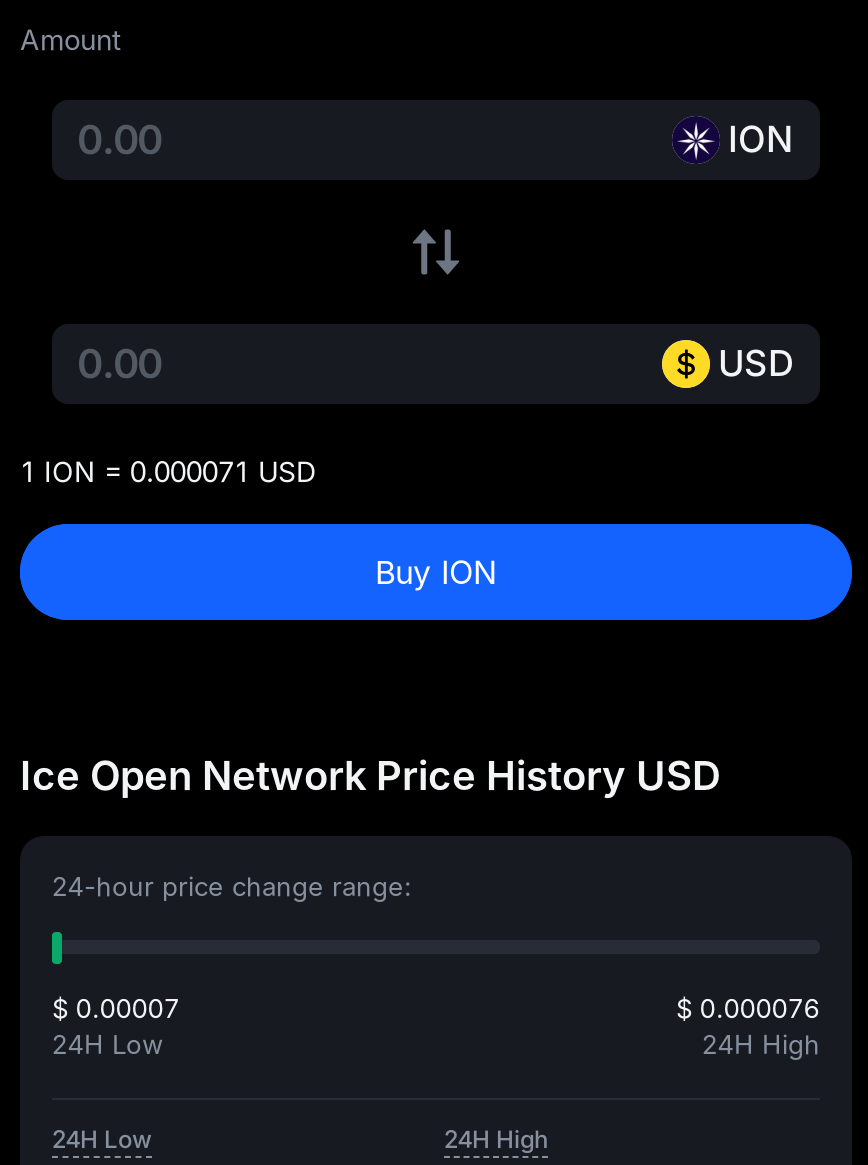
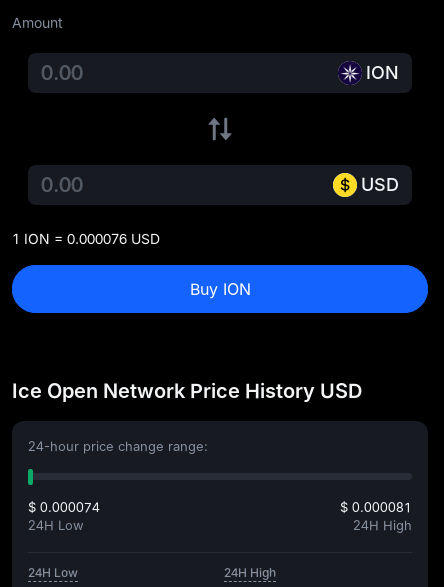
[20,454,316,488] 1 ION = 0.000071 USD -> [12,230,160,247] 1 ION = 0.000076 USD
[52,992,180,1024] $ 0.00007 -> [28,499,100,515] $ 0.000074
[676,992,820,1024] $ 0.000076 -> [340,499,412,515] $ 0.000081

